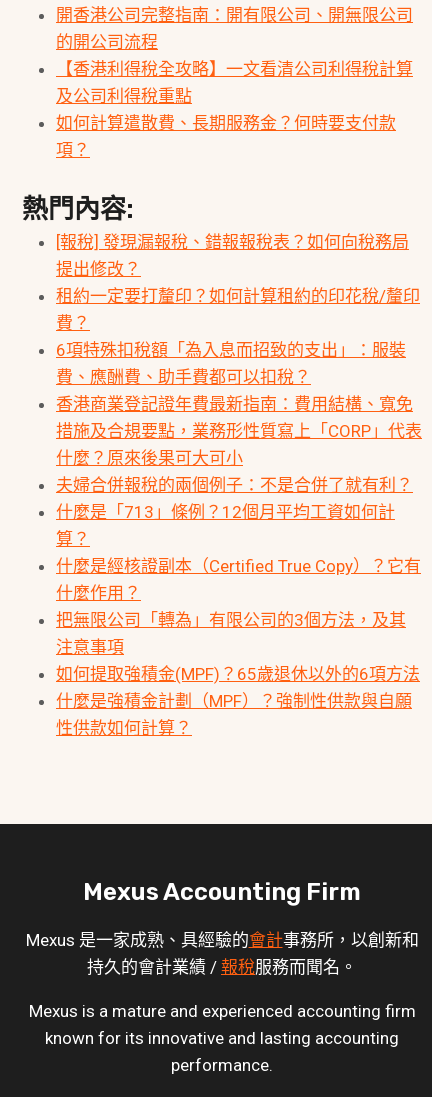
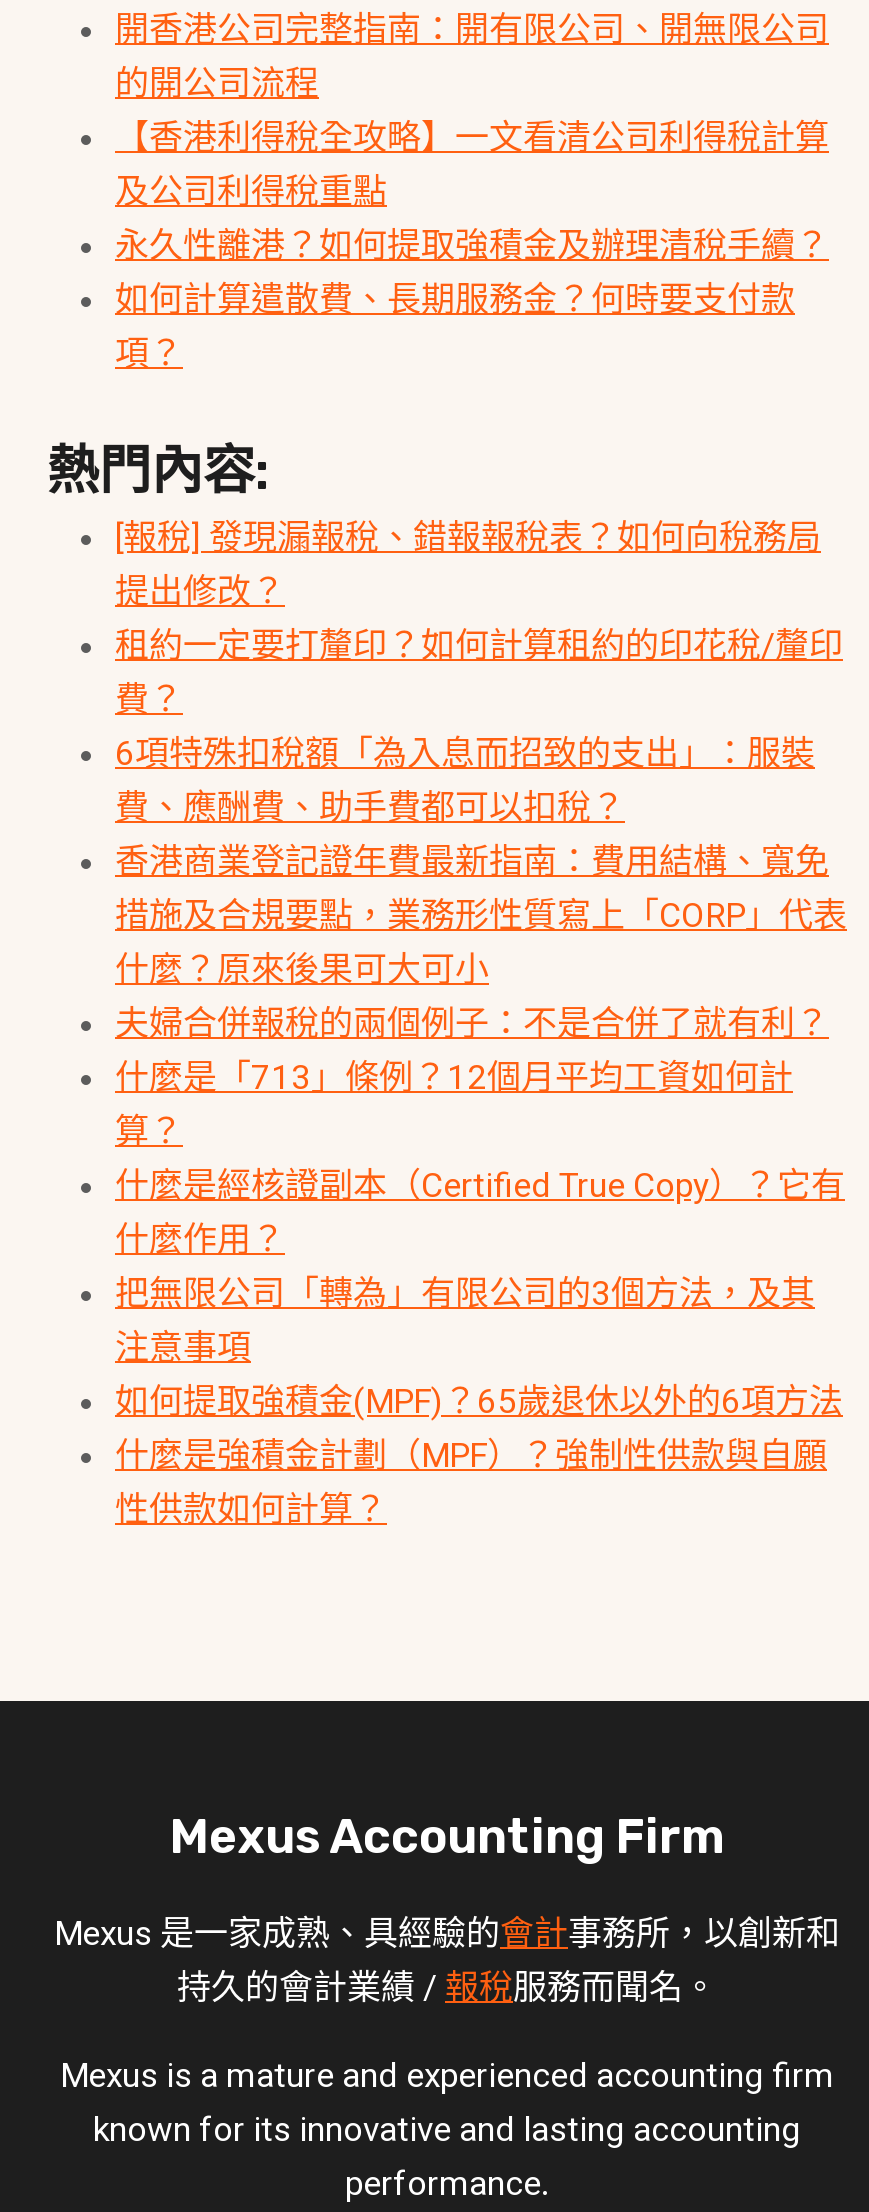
none -> [115,226,829,266] 永久性離港？如何提取強積金及辦理清稅手續？

